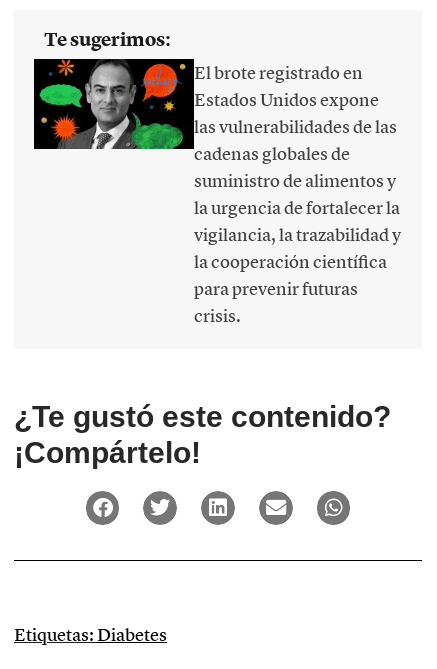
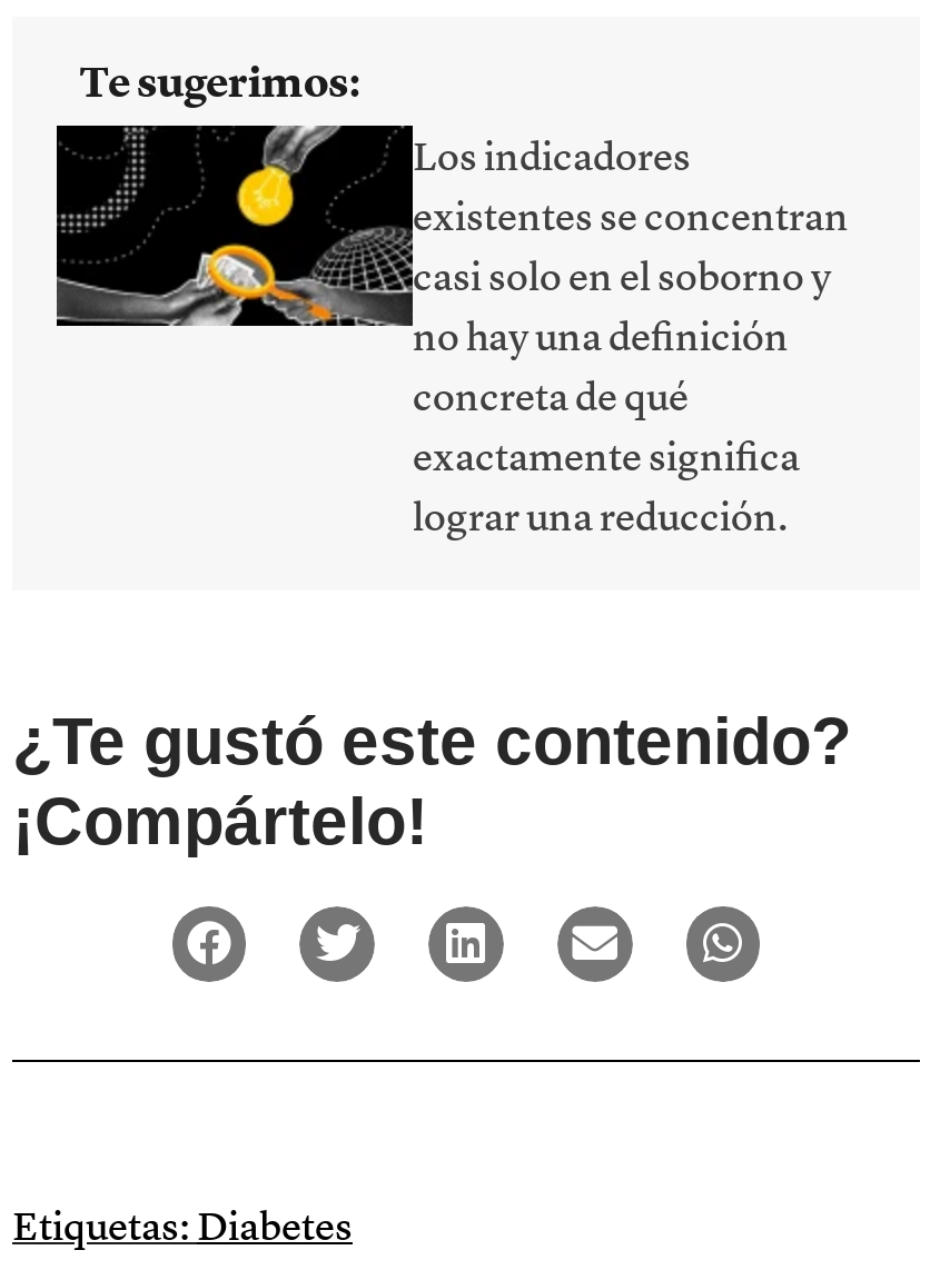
[35,58,401,327] [image] | El brote registrado en | Estados Unidos expone | las vulnerabilidades de las | cadenas globales de | suministro de alimentos y | la urgencia de fortalecer la | vigilancia, la trazabilidad y | la cooperación científica | para prevenir futuras | crisis. -> [57,126,849,542] [image] | Los indicadores | existentes se concentran | casi solo en el soborno y | no hay una definición | concreta de qué | exactamente significa | lograr una reducción.

